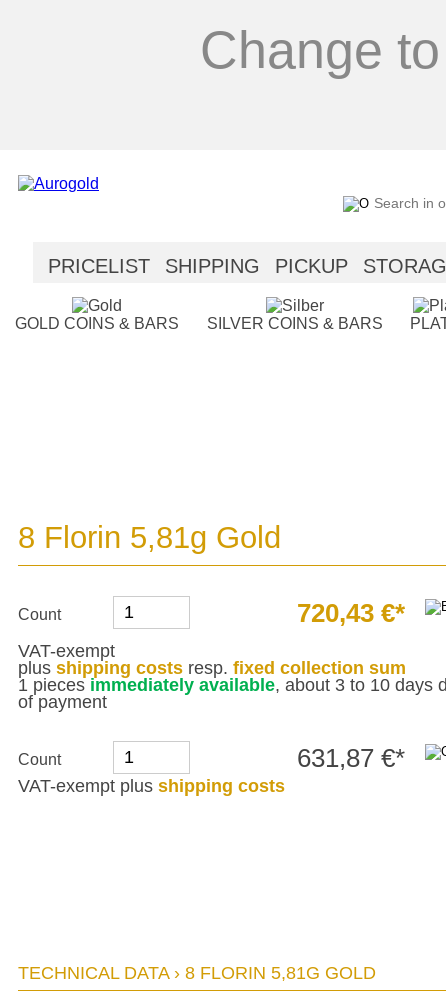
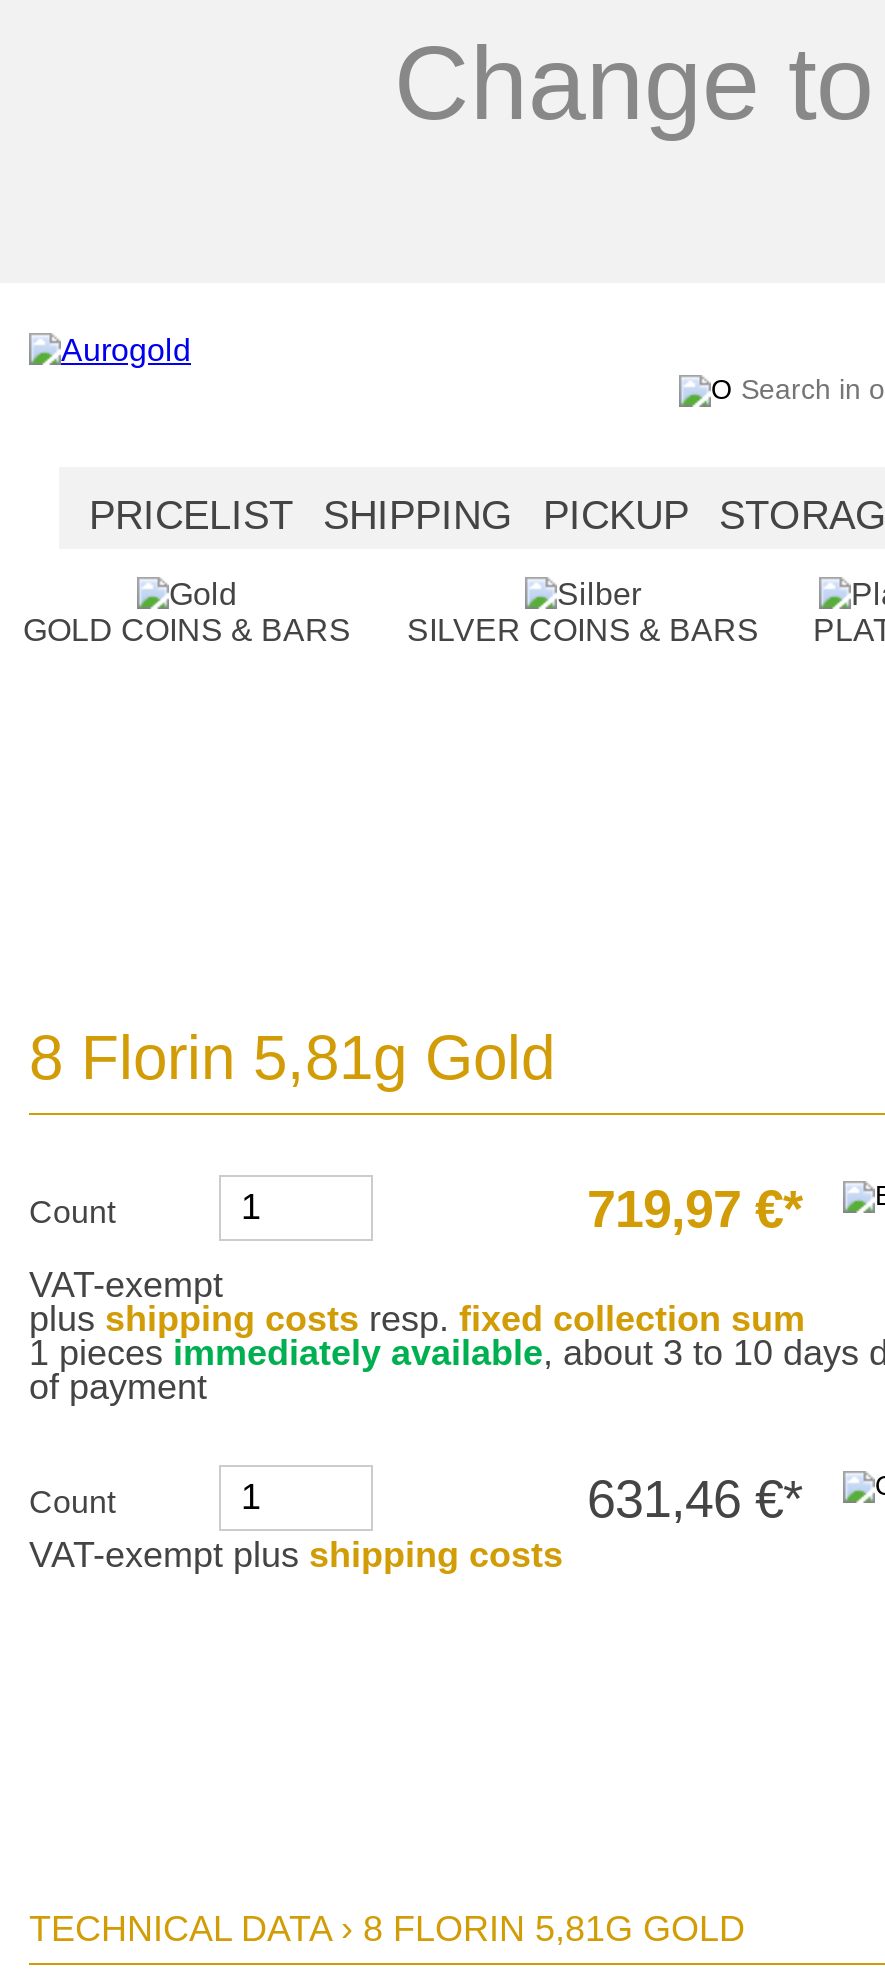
[297,598,405,628] 720,43 €* -> [587,1179,803,1239] 719,97 €*
[297,743,405,773] 631,87 €* -> [587,1469,803,1529] 631,46 €*

